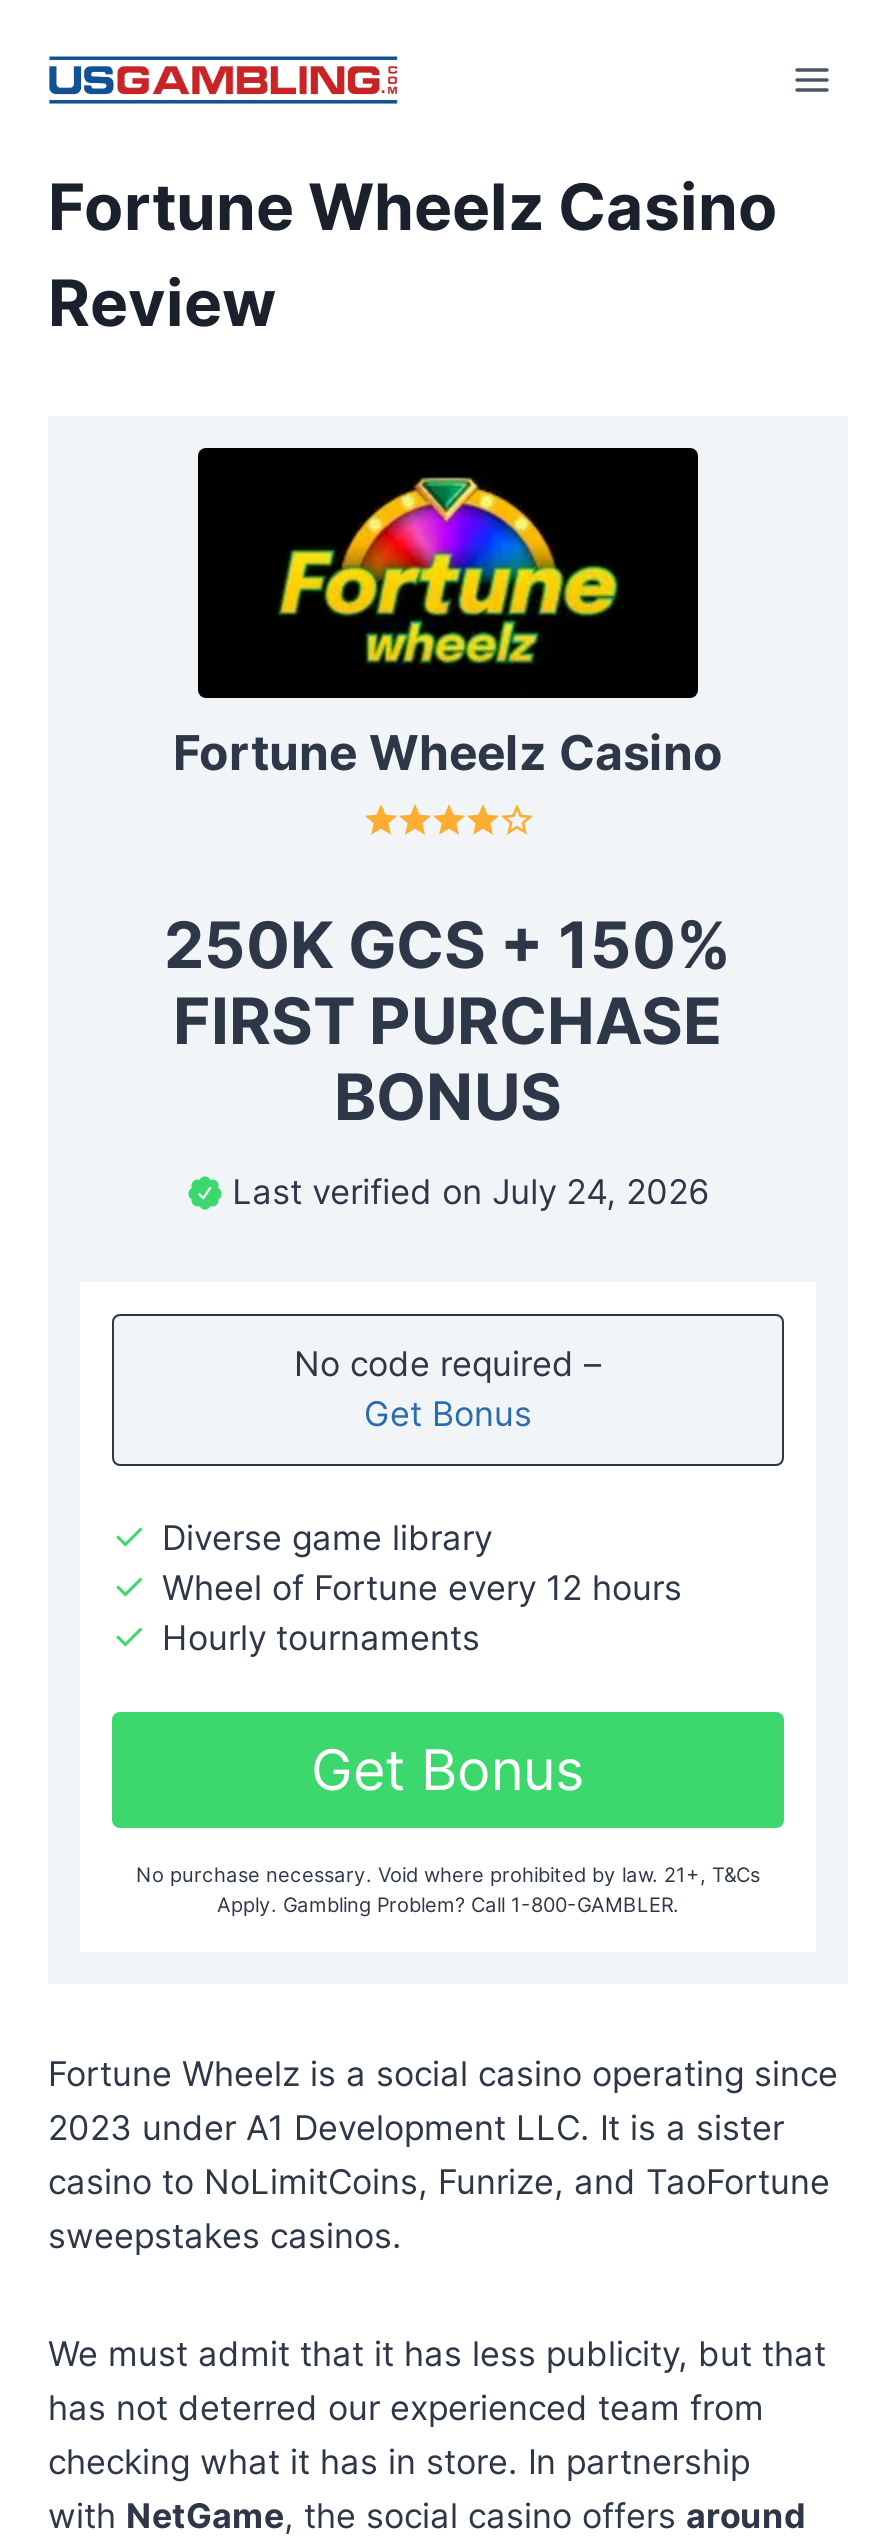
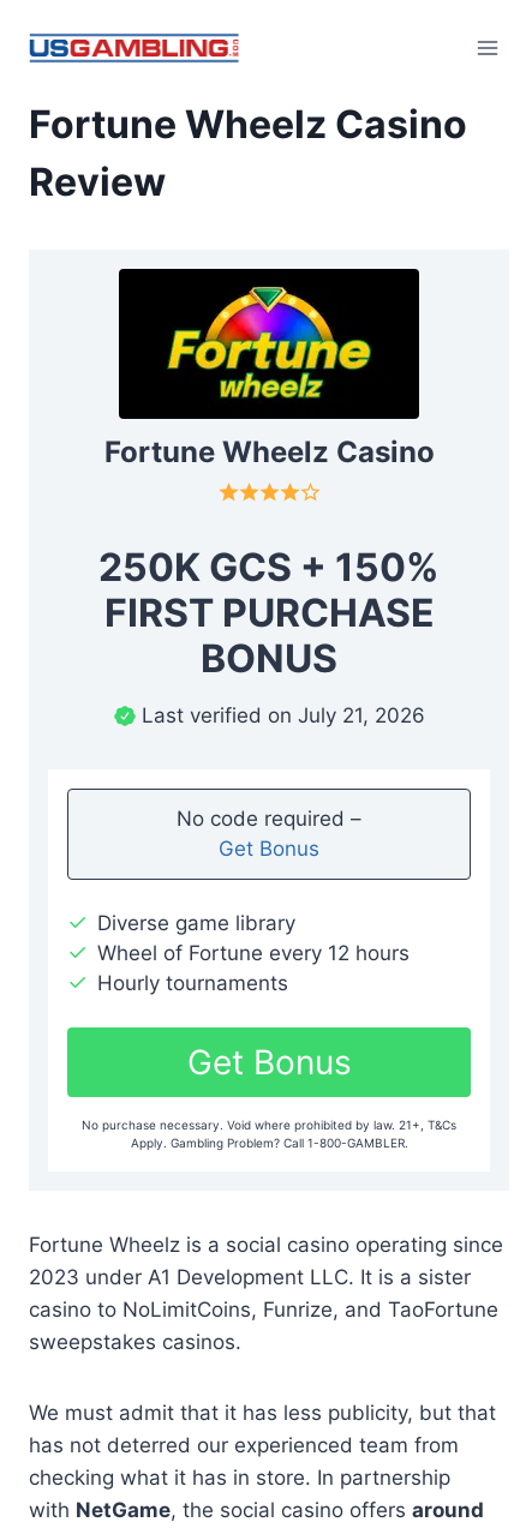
[232,1172,710,1212] Last verified on July 24, 2026 -> [141,703,425,727] Last verified on July 21, 2026

